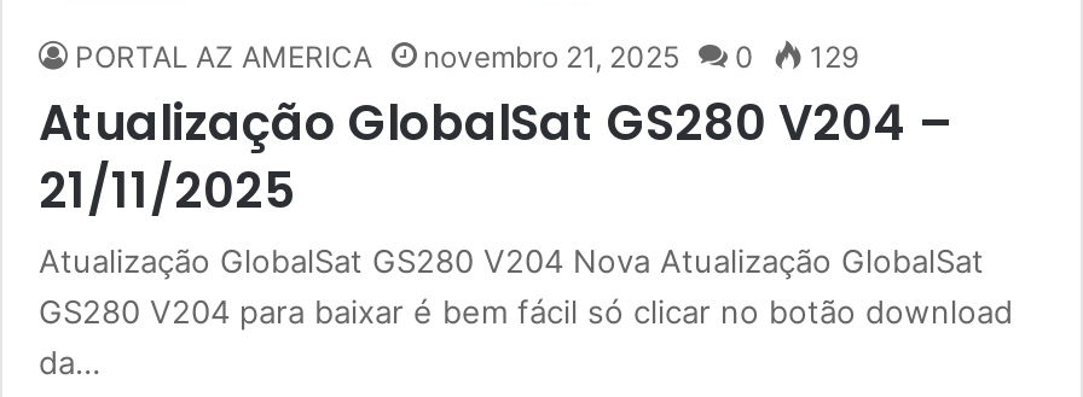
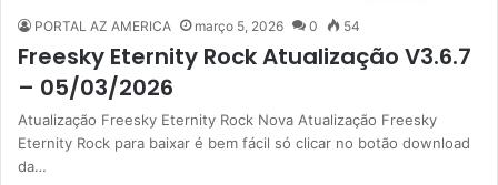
[39,38,1013,330] 129 | Atualização GlobalSat GS280 V204 – | 21/11/2025 | Atualização GlobalSat GS280 V204 Nova Atualização GlobalSat | GS280 V204 para baixar é bem fácil só clicar no botão download -> [18,18,471,152] 54 | Freesky Eternity Rock Atualização V3.6.7 | – 05/03/2026 | Atualização Freesky Eternity Rock Nova Atualização Freesky | Eternity Rock para baixar é bem fácil só clicar no botão download
[423,38,679,75] novembro 21, 2025 -> [195,18,283,34] março 5, 2026

